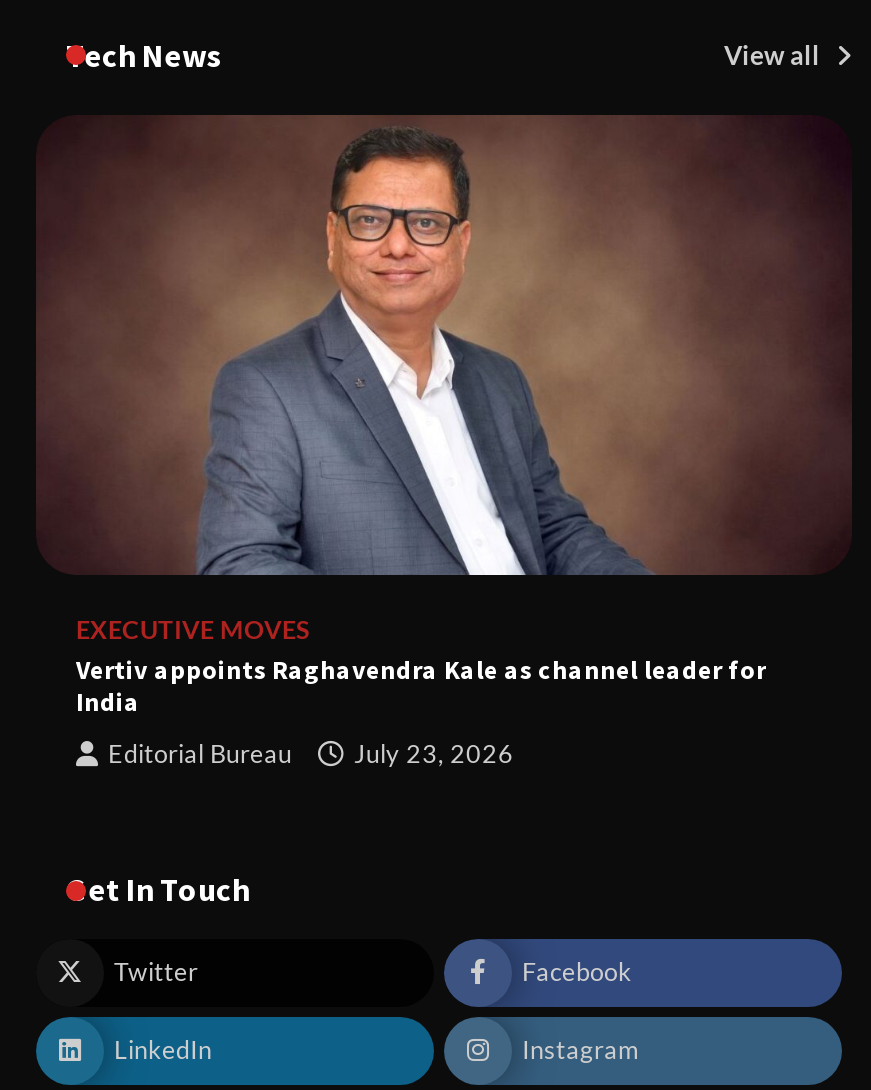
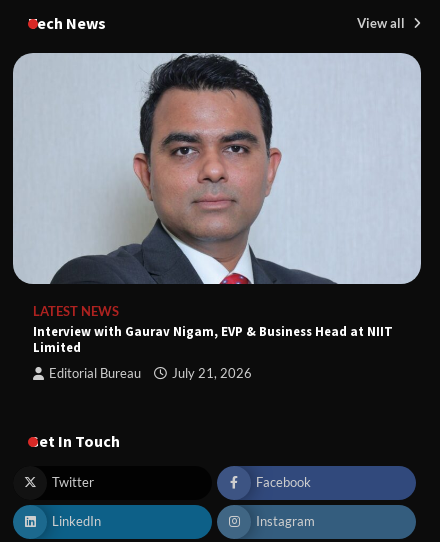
[36,114,852,720] [image] | EXECUTIVE MOVES | Vertiv appoints Raghavendra Kale as channel leader for | India -> [12,52,422,356] [image] | LATEST NEWS | Interview with Gaurav Nigam, EVP & Business Head at NIIT | Limited
[354,740,514,770] July 23, 2026 -> [172,366,252,381] July 21, 2026

